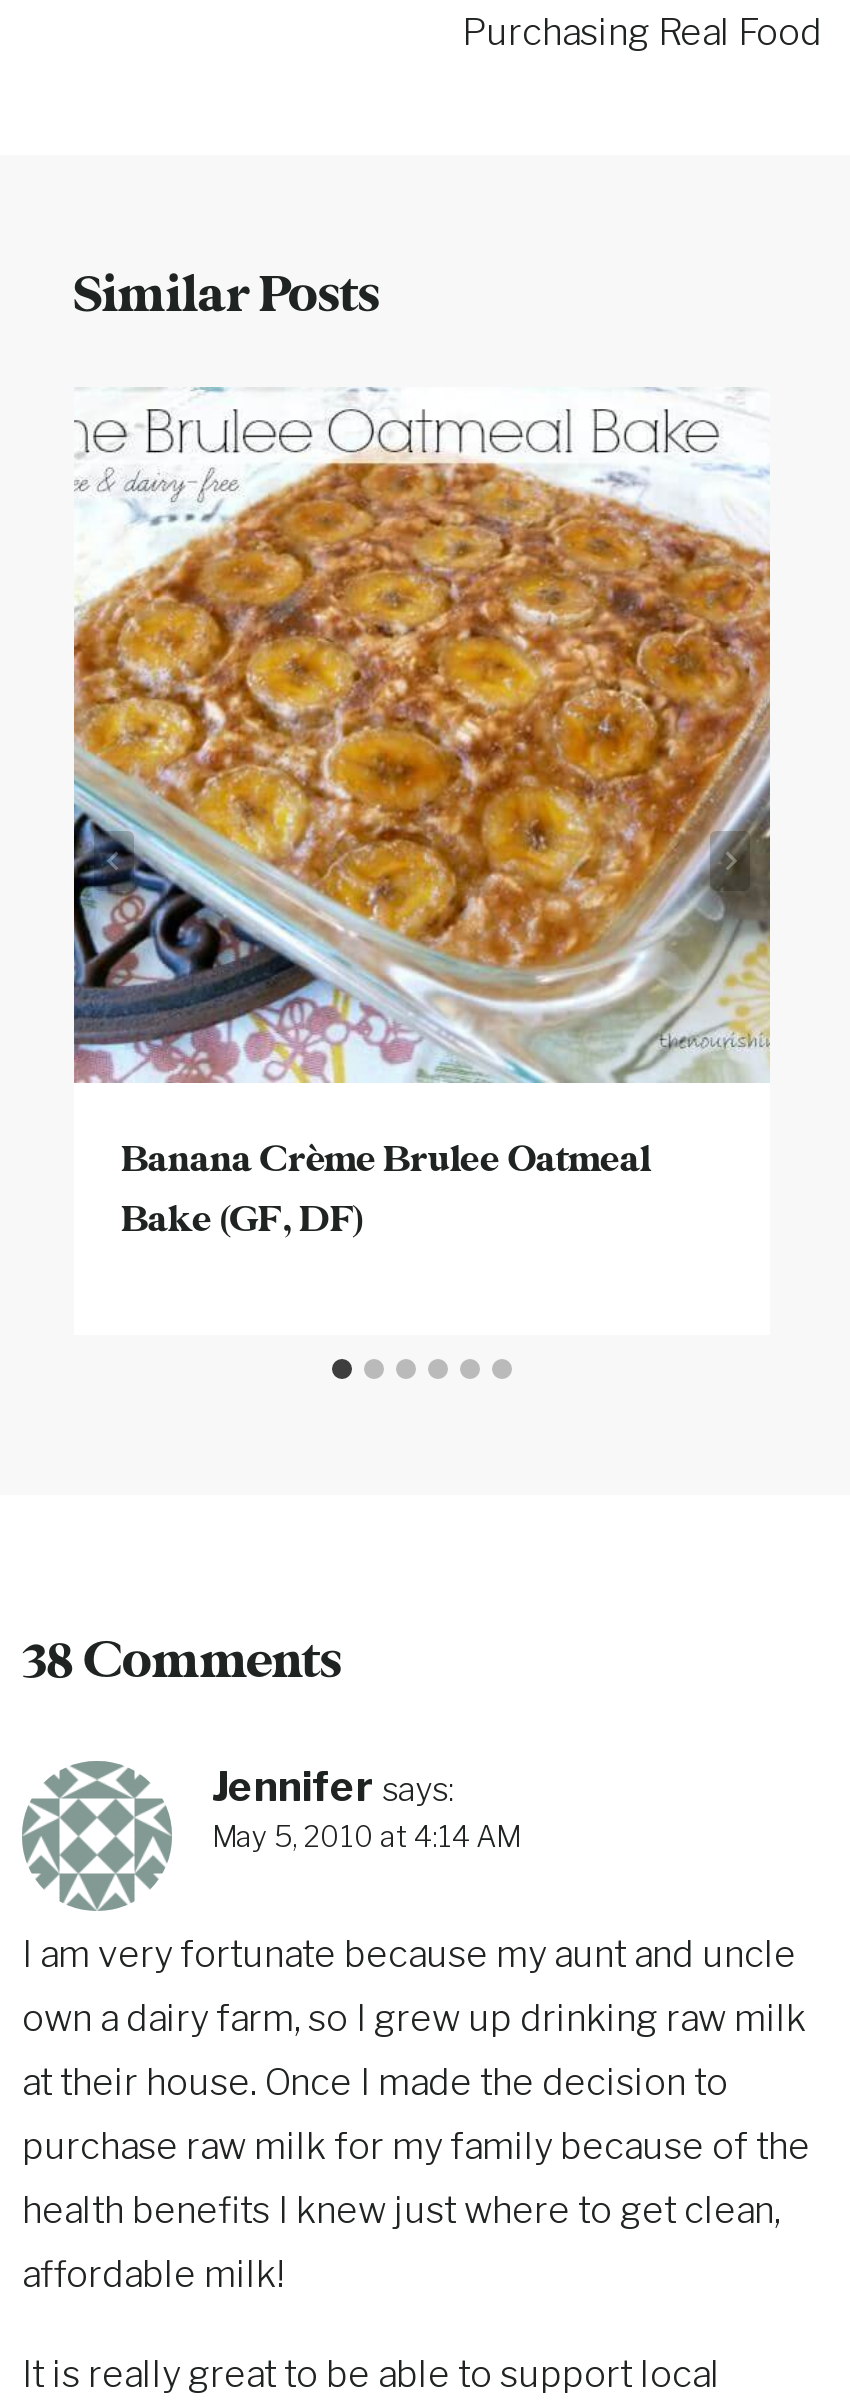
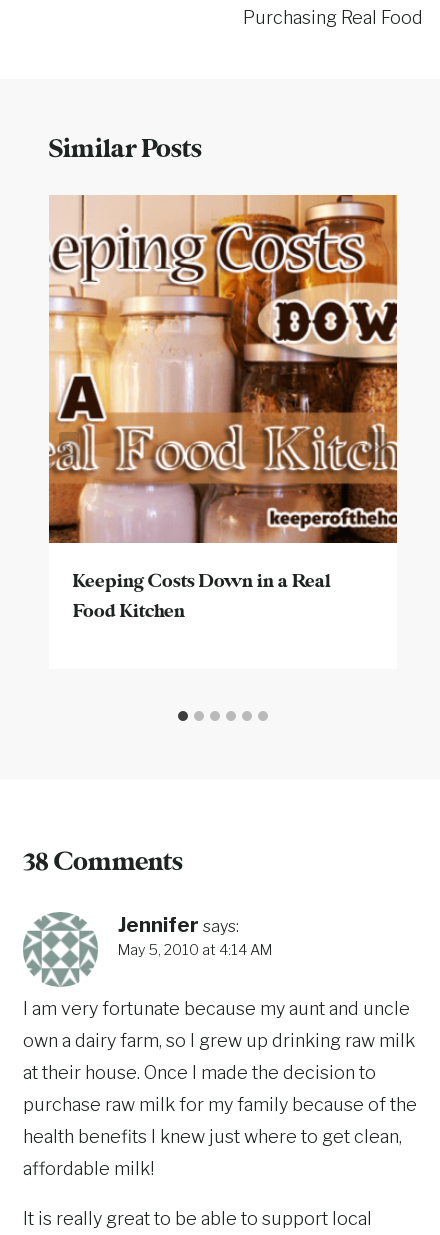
[72,387,770,1180] [image] | Banana Crème Brulee Oatmeal -> [48,194,398,592] [image] | Keeping Costs Down in a Real
[122,1200,364,1240] Bake (GF, DF) -> [73,602,185,622] Food Kitchen

